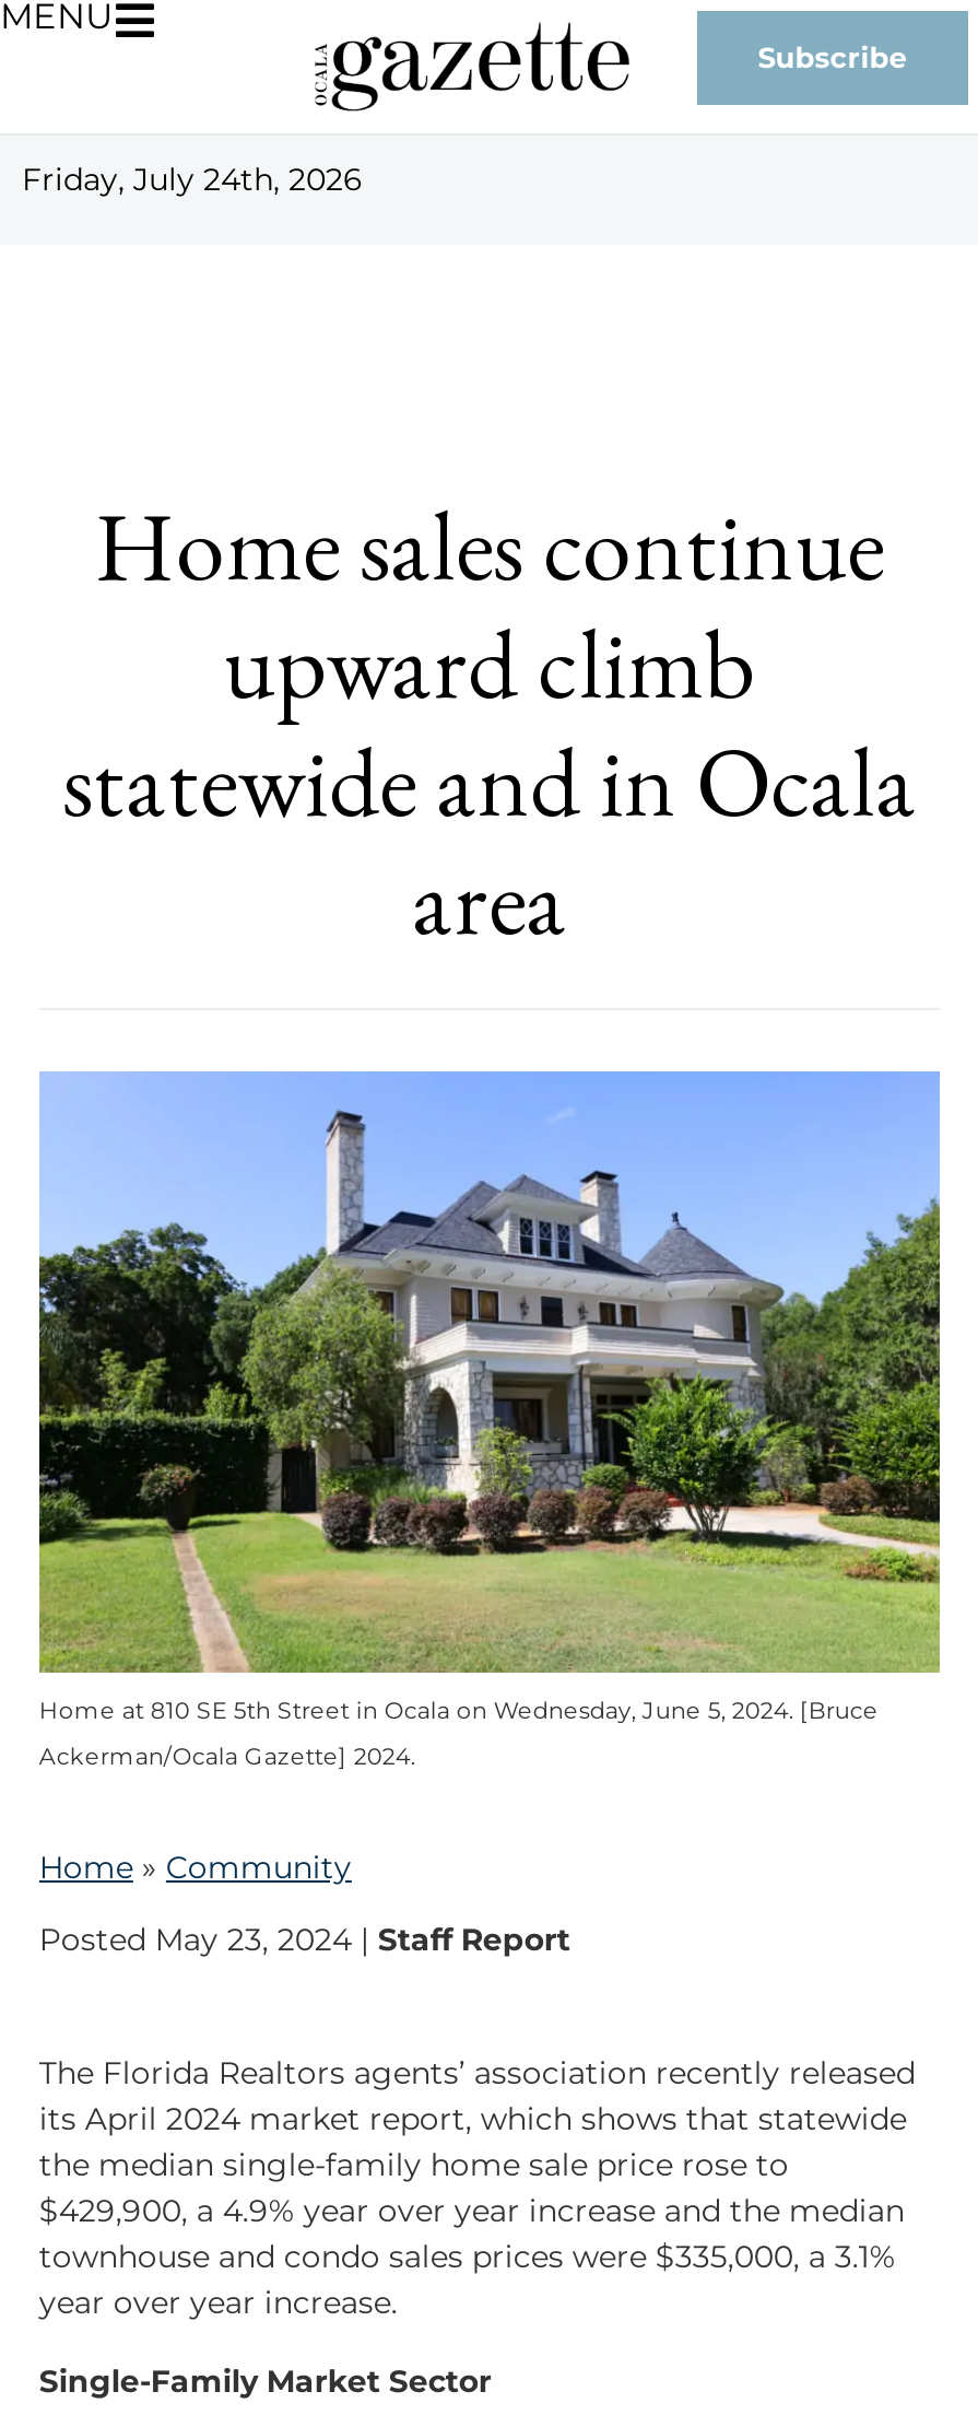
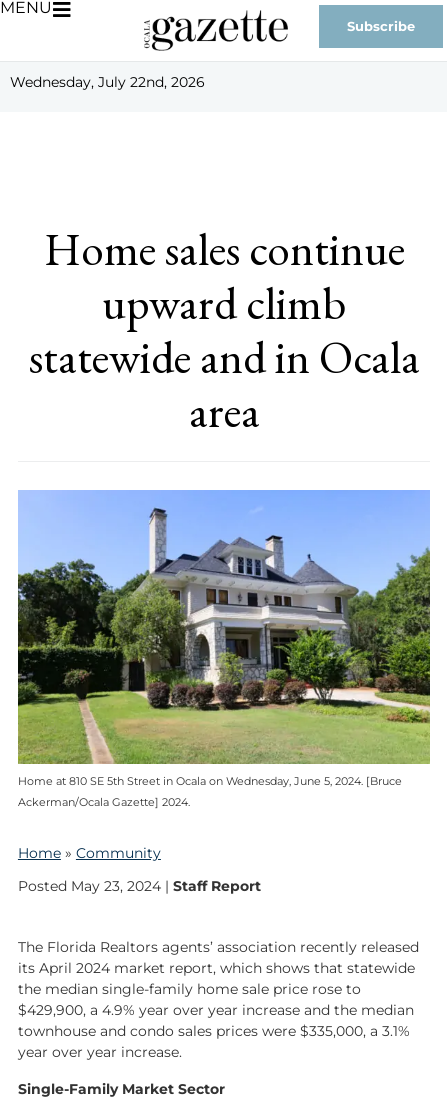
[22,159,363,198] Friday, July 24th, 2026 -> [10,73,205,91] Wednesday, July 22nd, 2026

